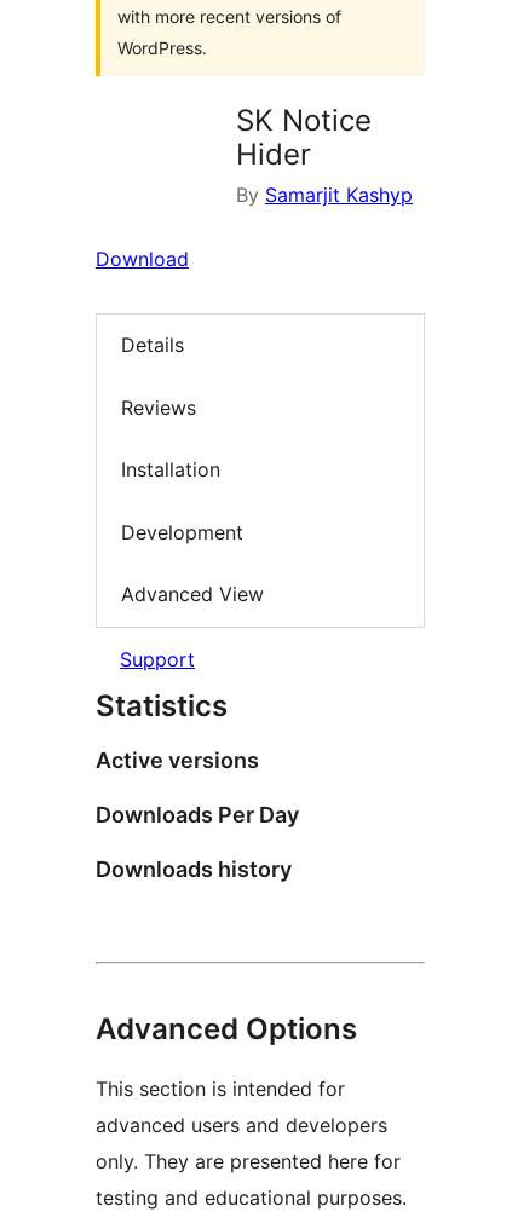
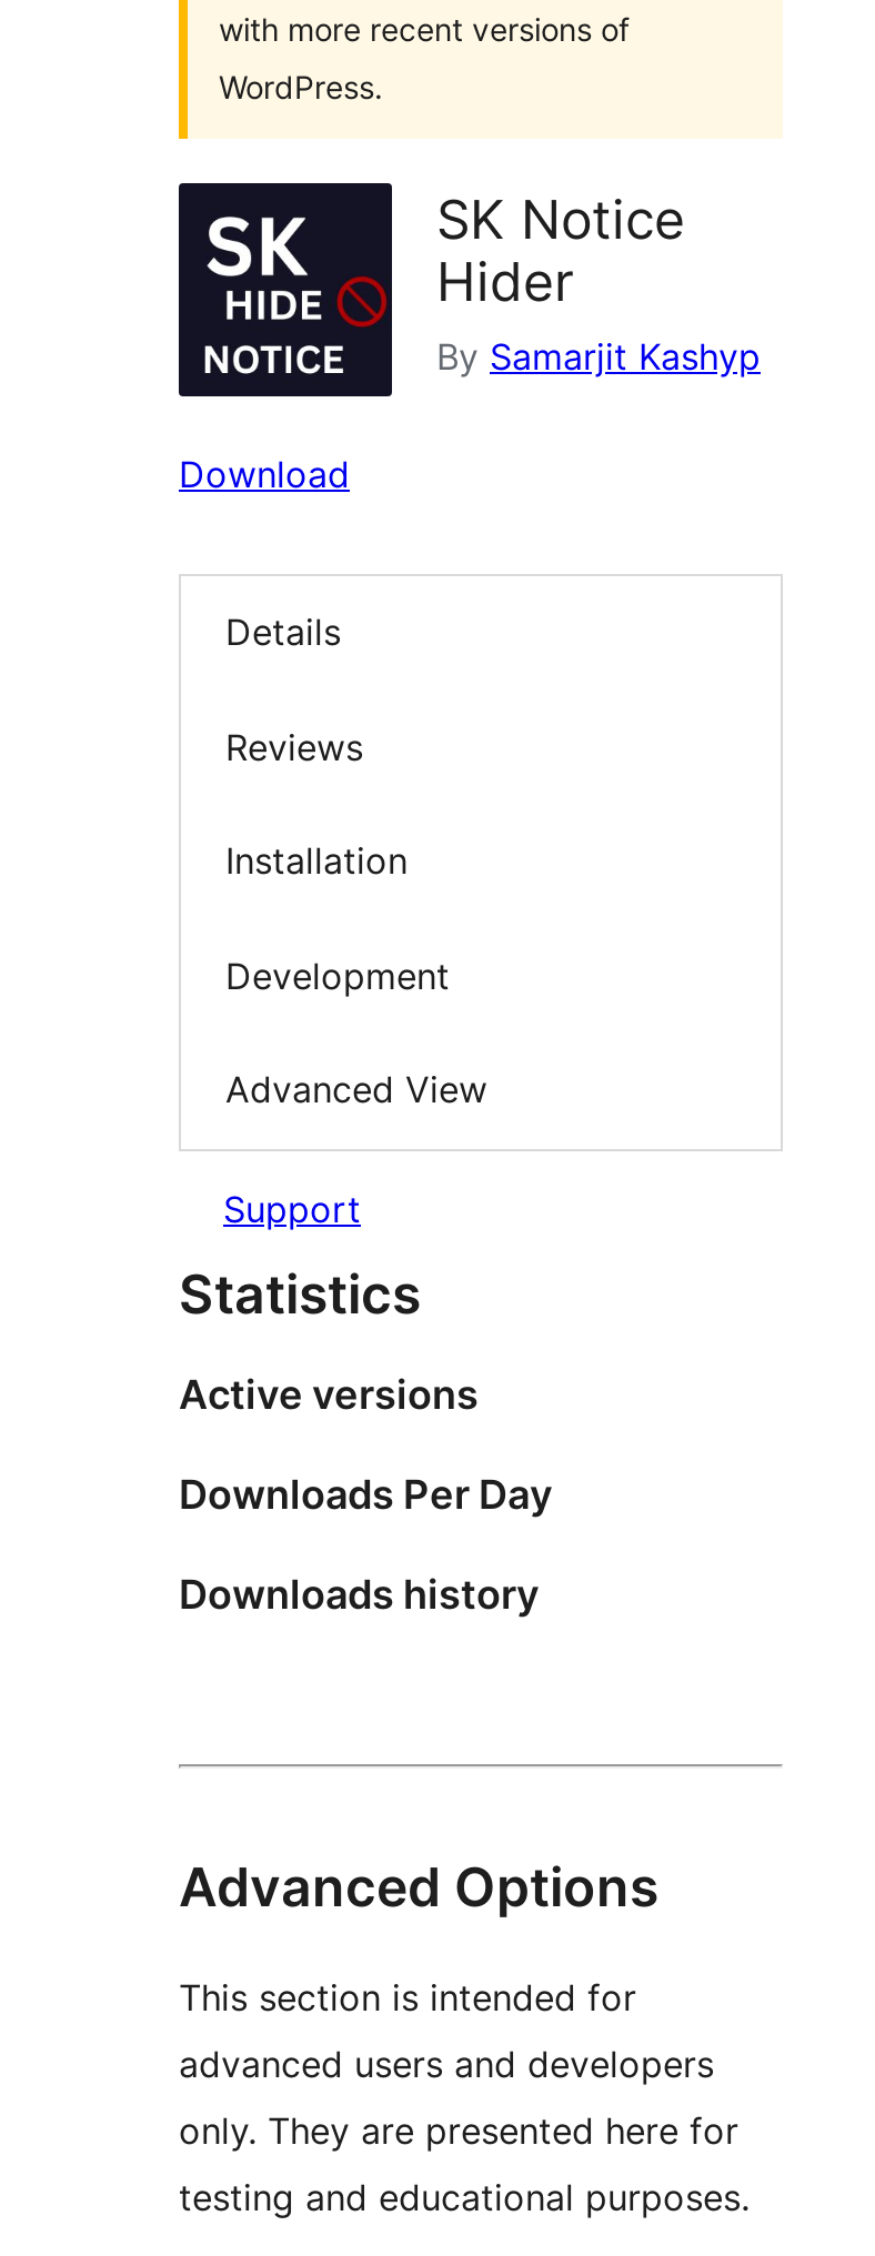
none -> [177,181,394,399] [image]

